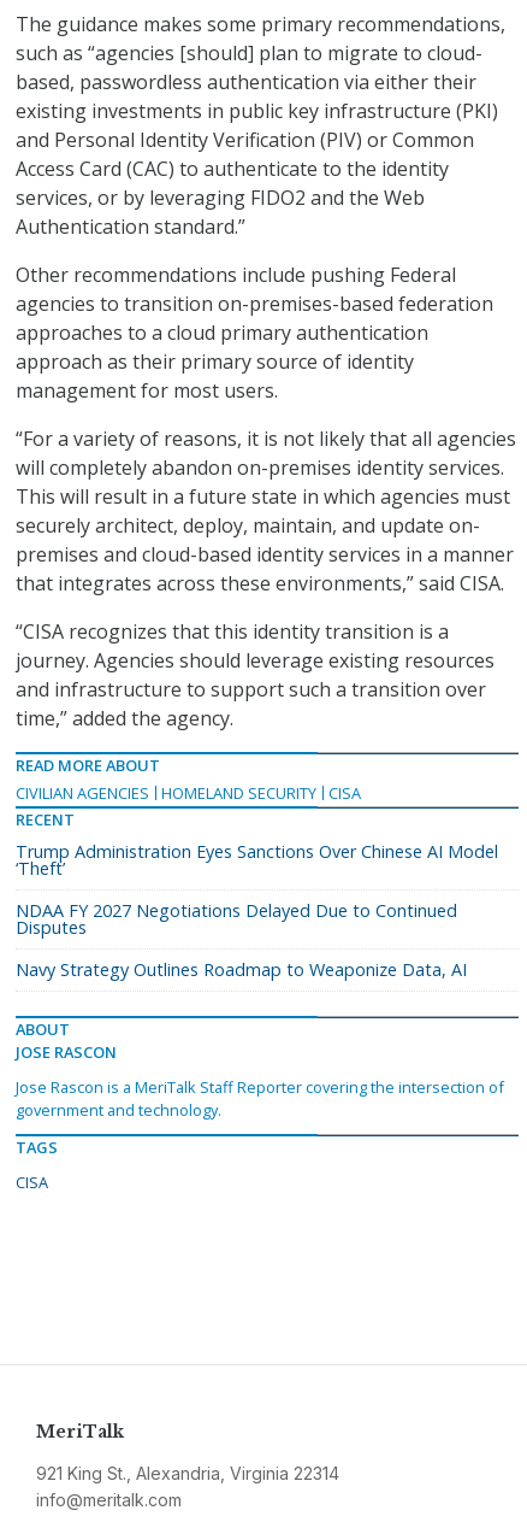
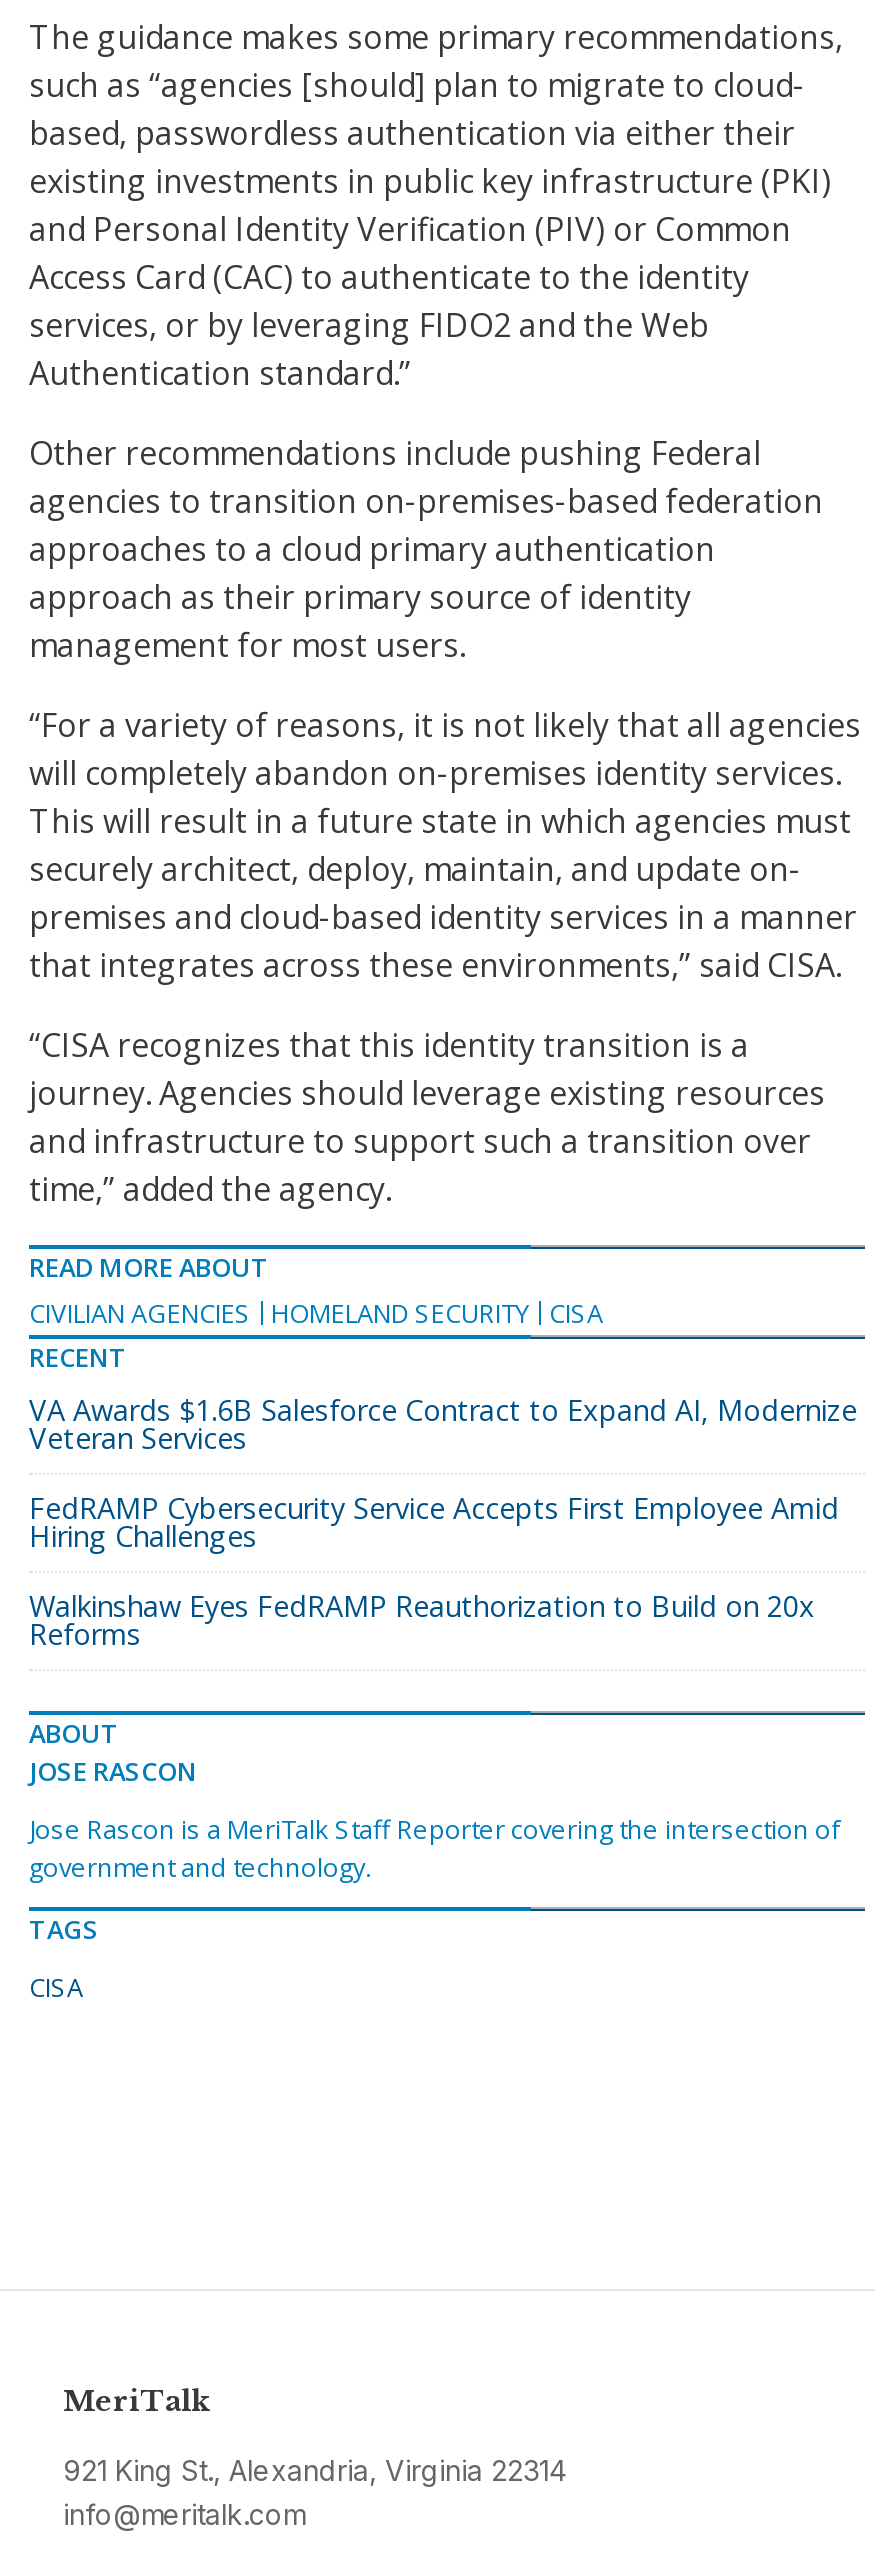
[16,840,498,880] Trump Administration Eyes Sanctions Over Chinese AI Model | ‘Theft’ -> [29,1391,857,1457] VA Awards $1.6B Salesforce Contract to Expand AI, Modernize | Veteran Services
[16,899,457,939] NDAA FY 2027 Negotiations Delayed Due to Continued | Disputes -> [29,1489,839,1555] FedRAMP Cybersecurity Service Accepts First Employee Amid | Hiring Challenges
[16,958,467,981] Navy Strategy Outlines Roadmap to Weaponize Data, AI -> [29,1587,815,1653] Walkinshaw Eyes FedRAMP Reauthorization to Build on 20x | Reforms

